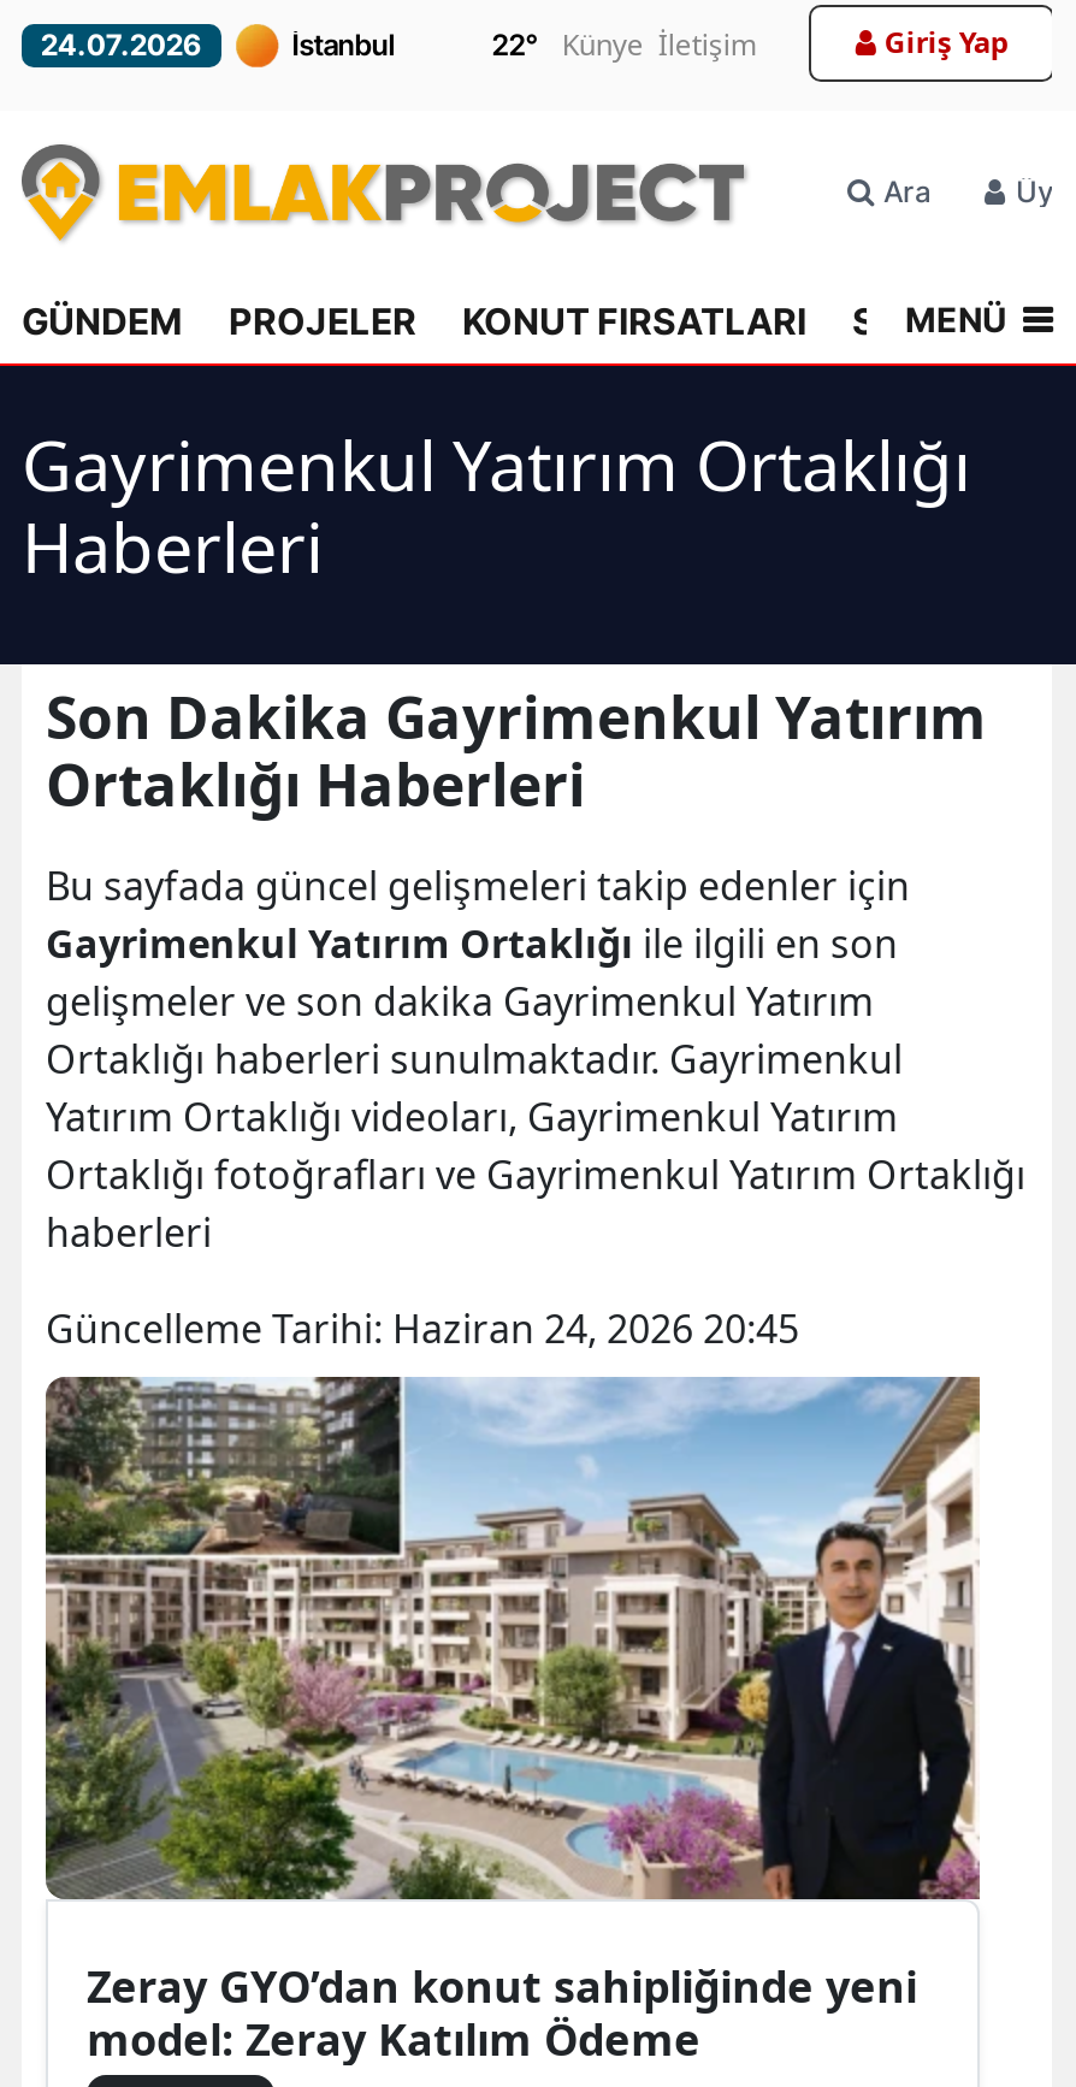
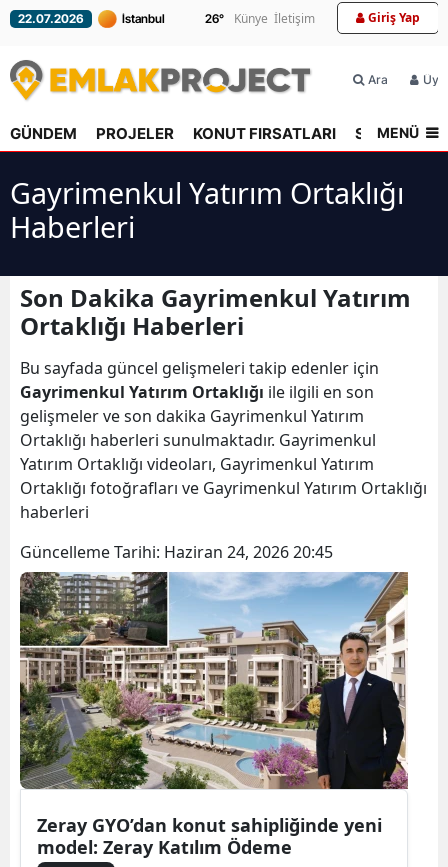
[41,26,202,63] 24.07.2026 -> [18,11,84,26] 22.07.2026
[492,24,757,65] 22° Künye İletişim -> [205,10,315,27] 26° Künye İletişim

